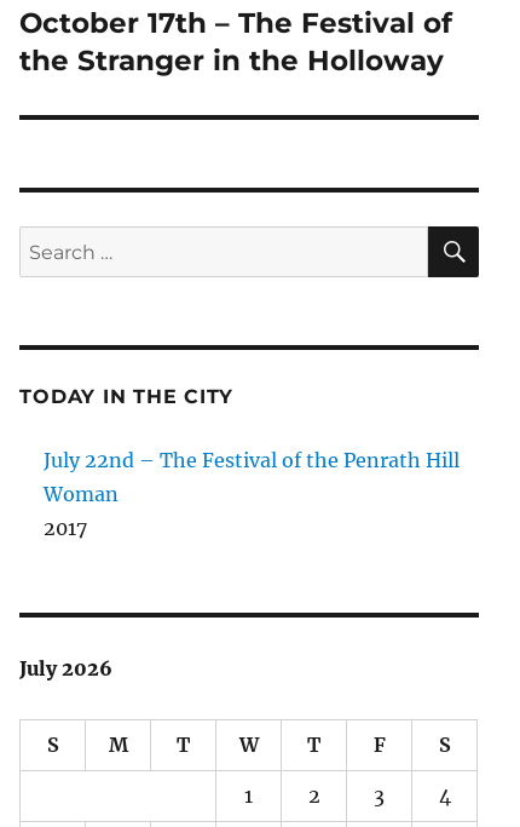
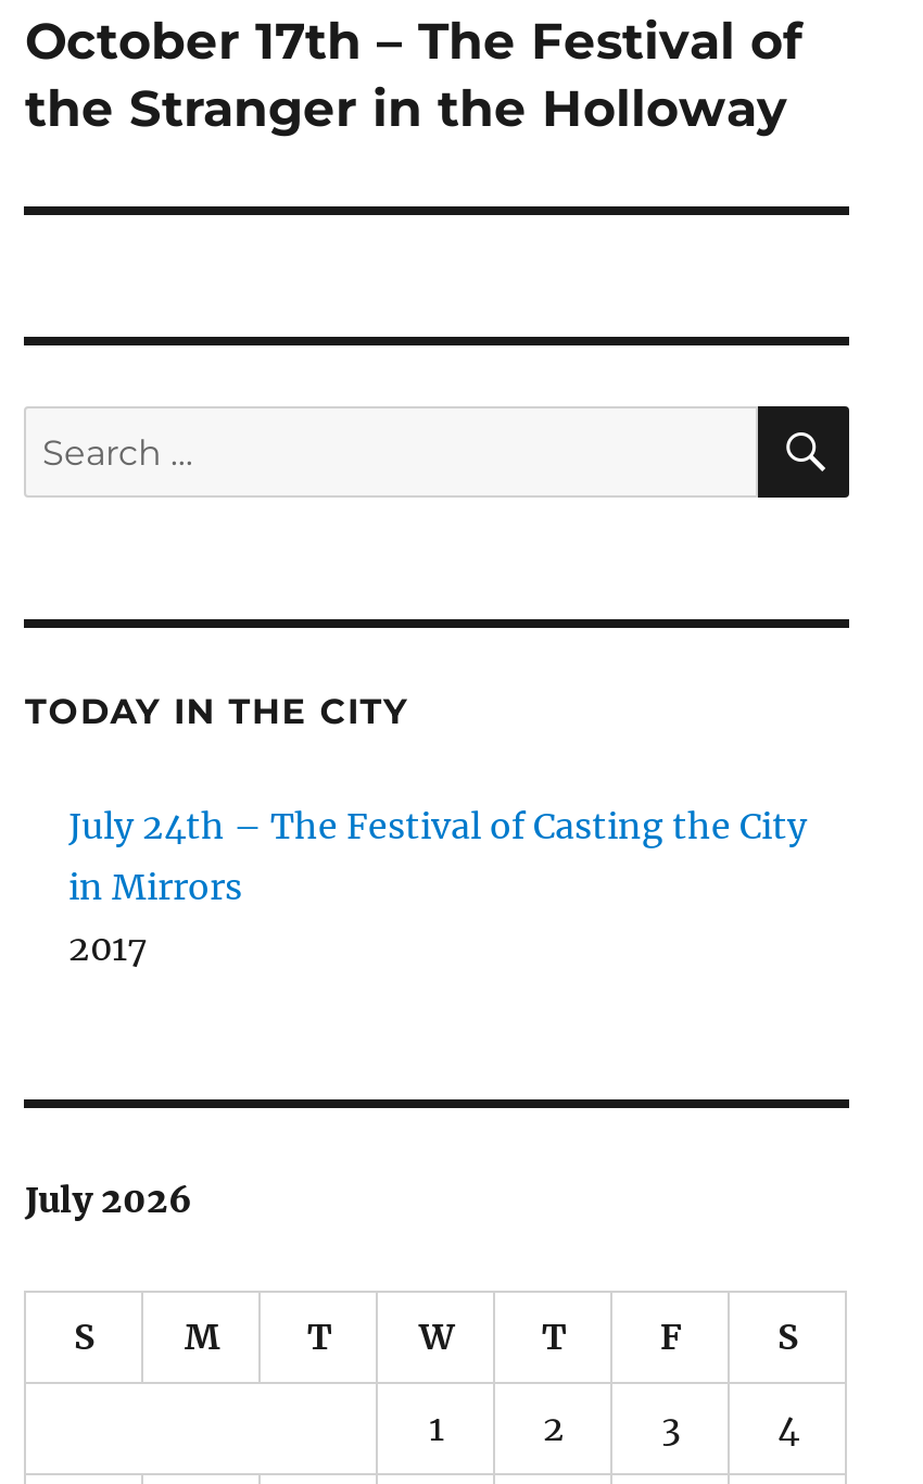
[44,449,460,507] July 22nd – The Festival of the Penrath Hill | Woman -> [68,805,807,909] July 24th – The Festival of Casting the City | in Mirrors

